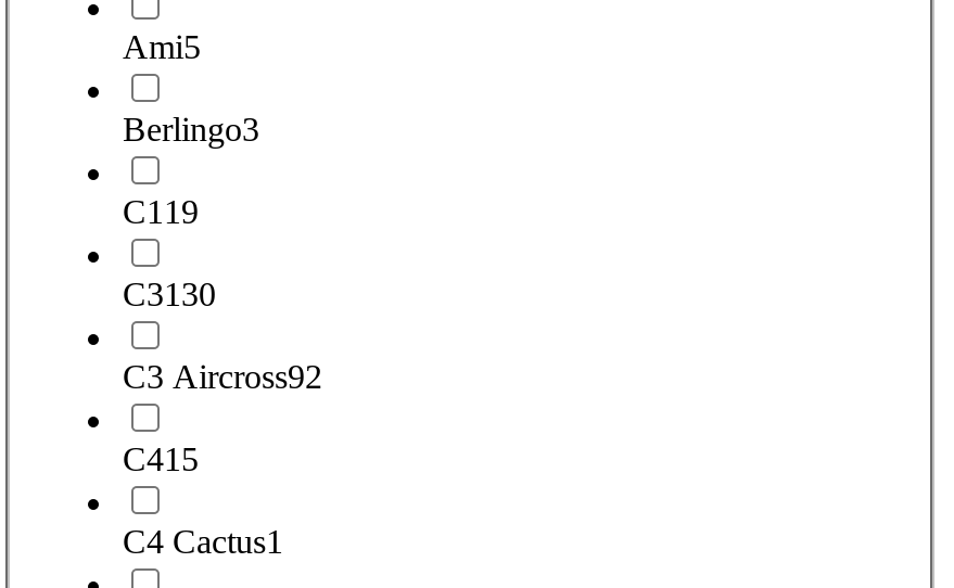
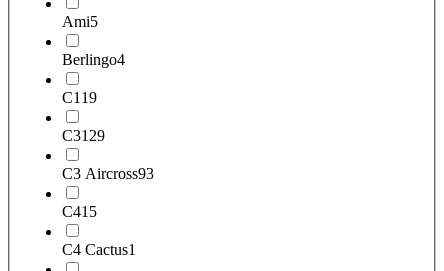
[123,110,259,147] Berlingo3 -> [62,51,125,68] Berlingo4
[123,275,216,312] C3130 -> [62,127,105,144] C3129
[123,357,322,394] C3 Aircross92 -> [62,165,154,182] C3 Aircross93

